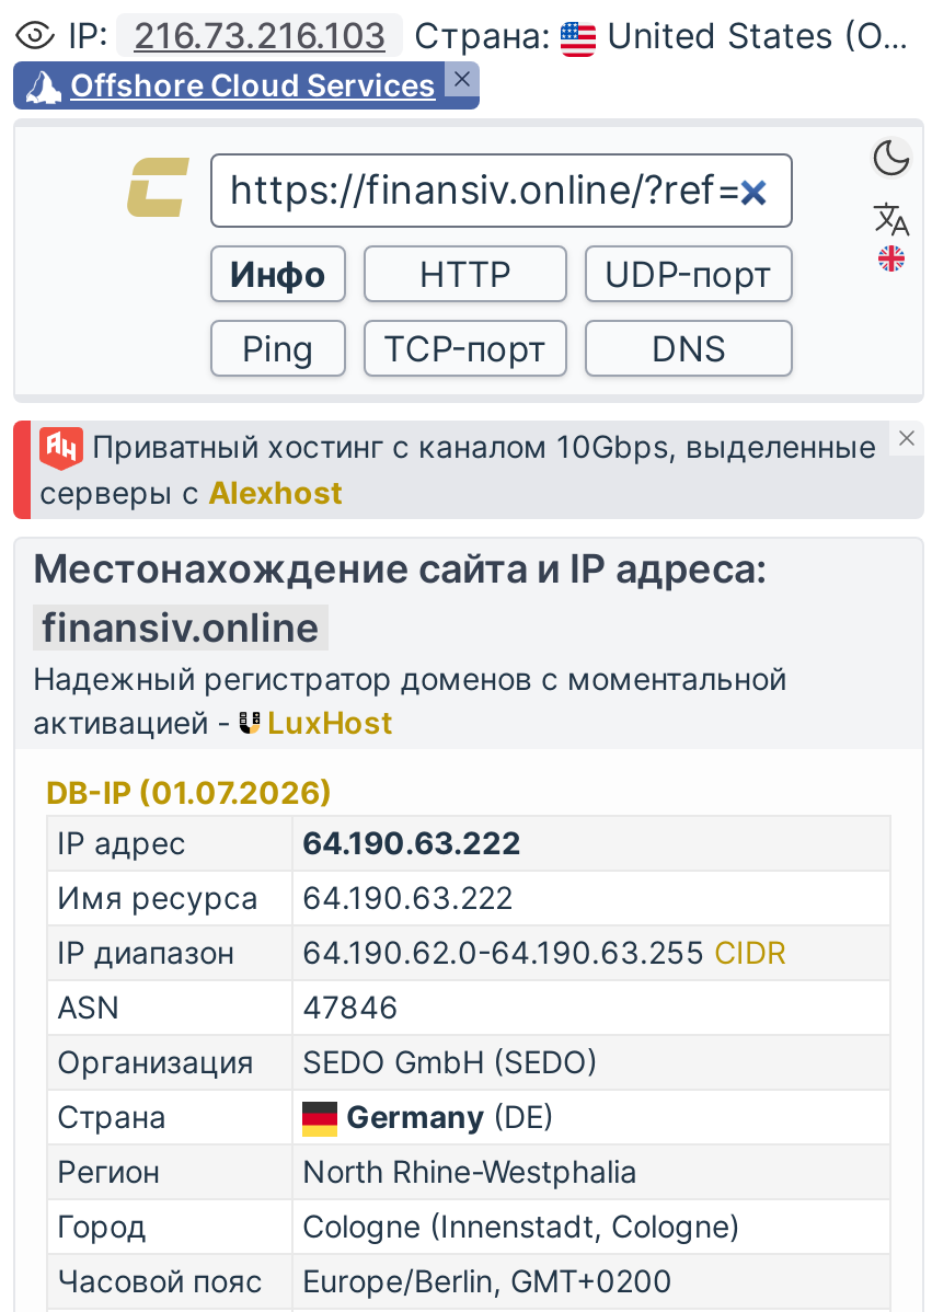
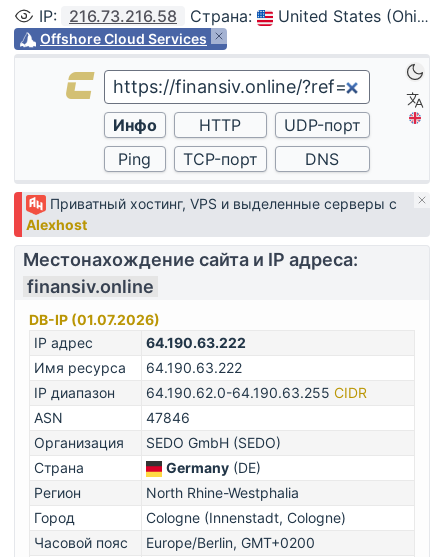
[68,13,386,57] IP: 216.73.216.103 -> [39,6,177,26] IP: 216.73.216.58
[39,427,876,511] Приватный хостинг с каналом 10Gbps, выделенные | серверы с Alexhost -> [26,195,397,233] Приватный хостинг, VPS и выделенные серверы с | Alexhost
[33,660,786,741] Надежный регистратор доменов с моментальной | активацией - LuxHost -> none

